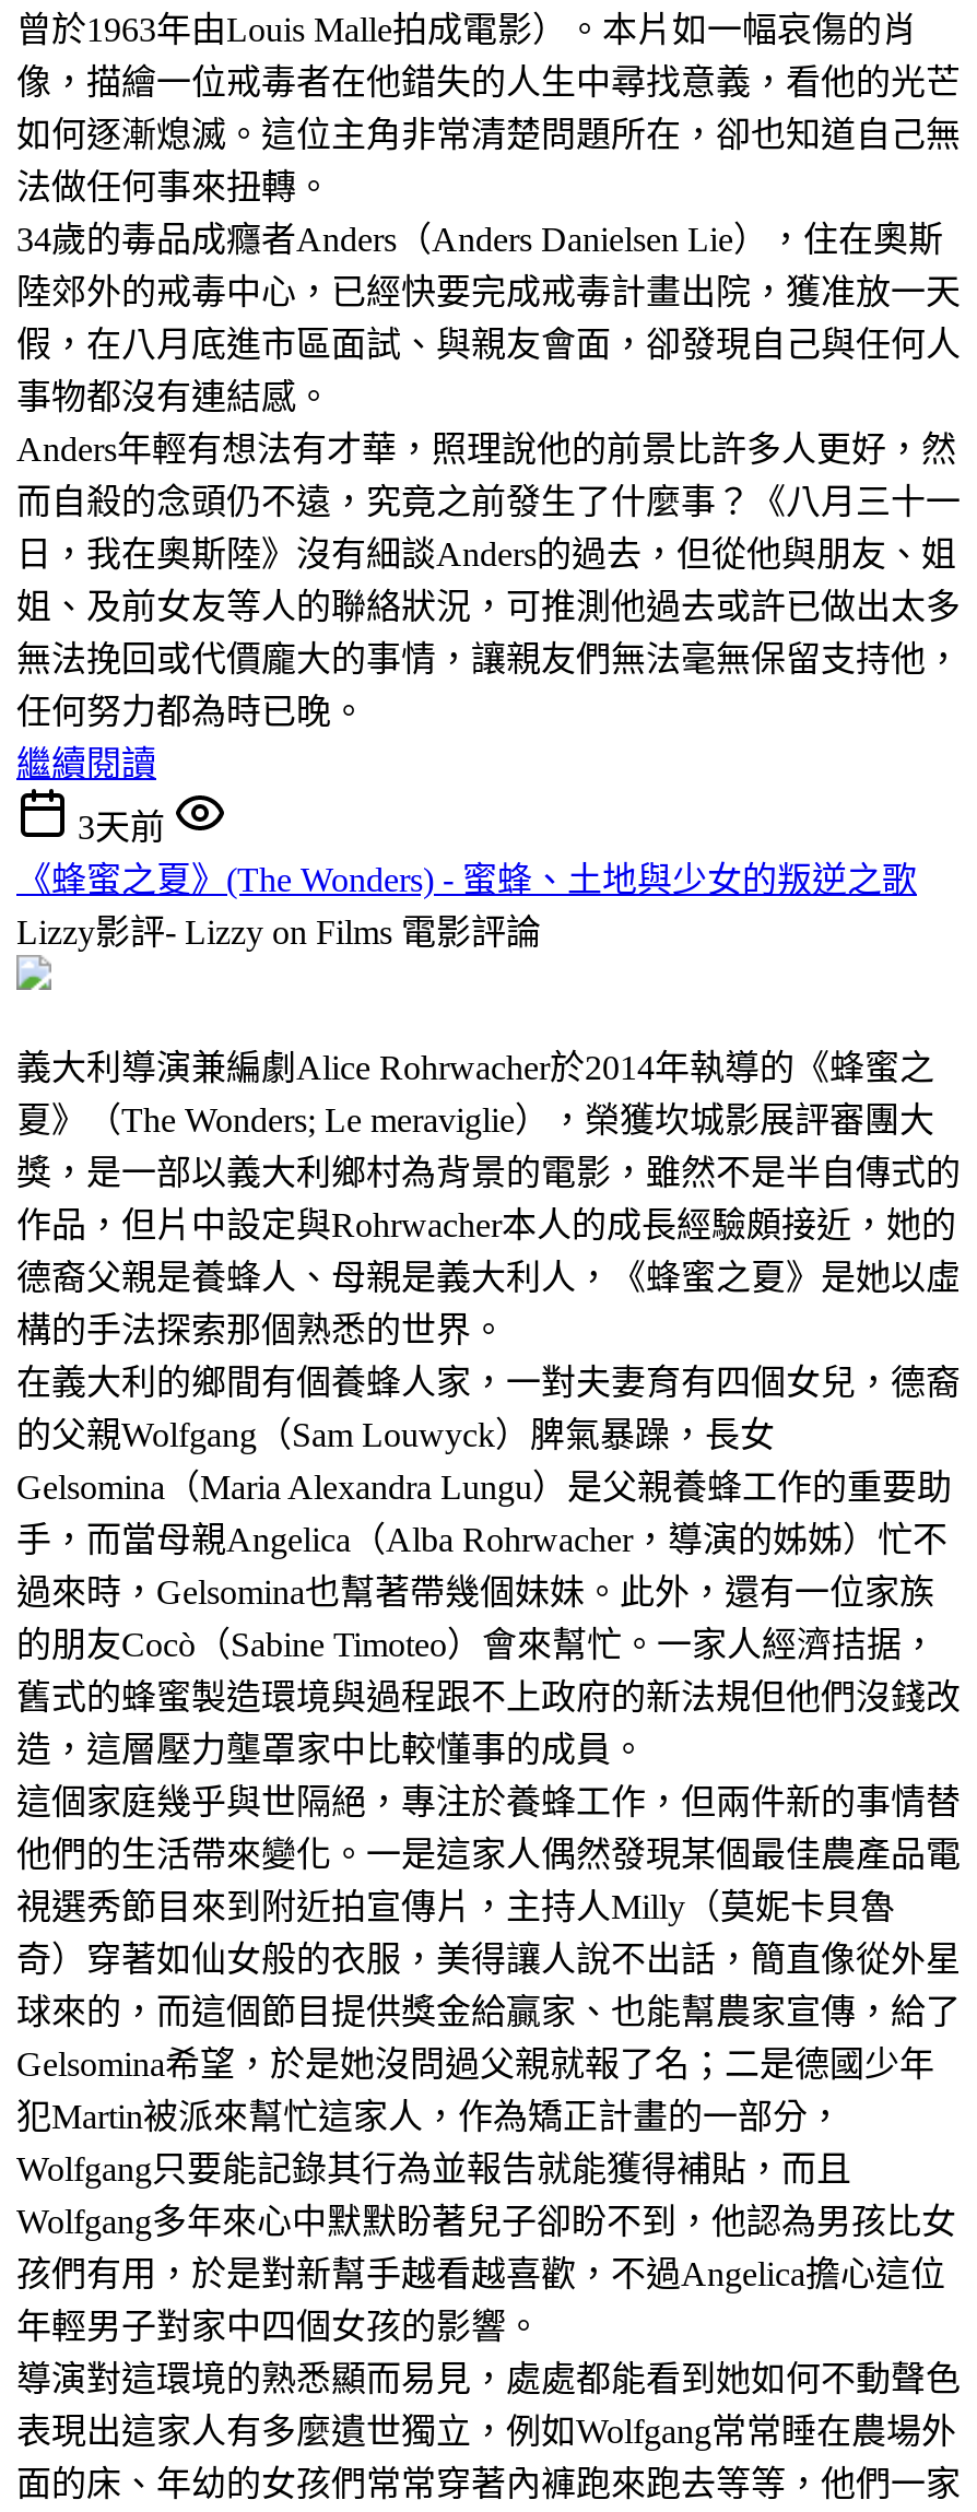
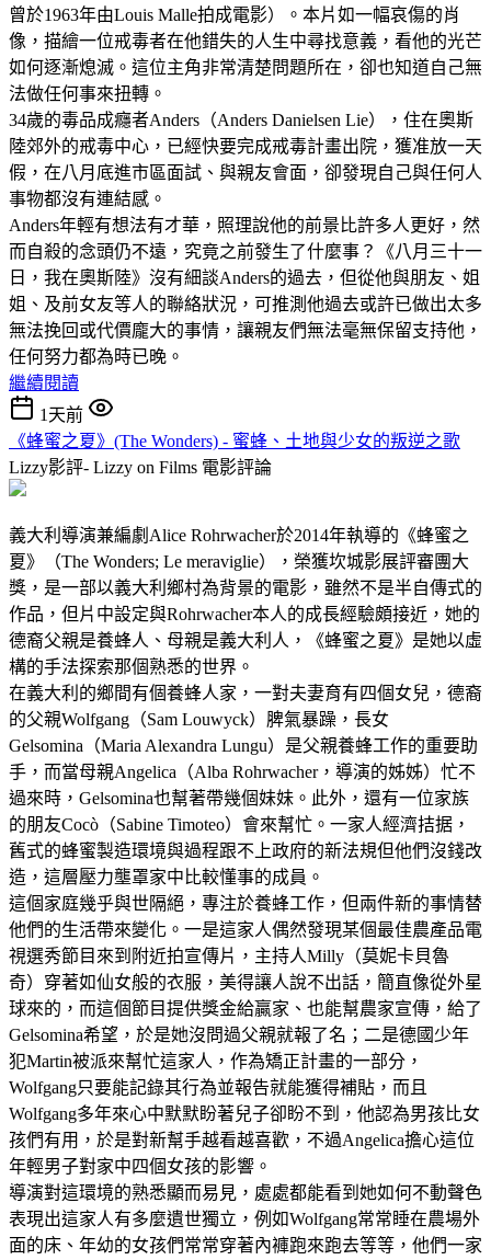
[78,808,165,845] 3天前 -> [39,405,83,424] 1天前

